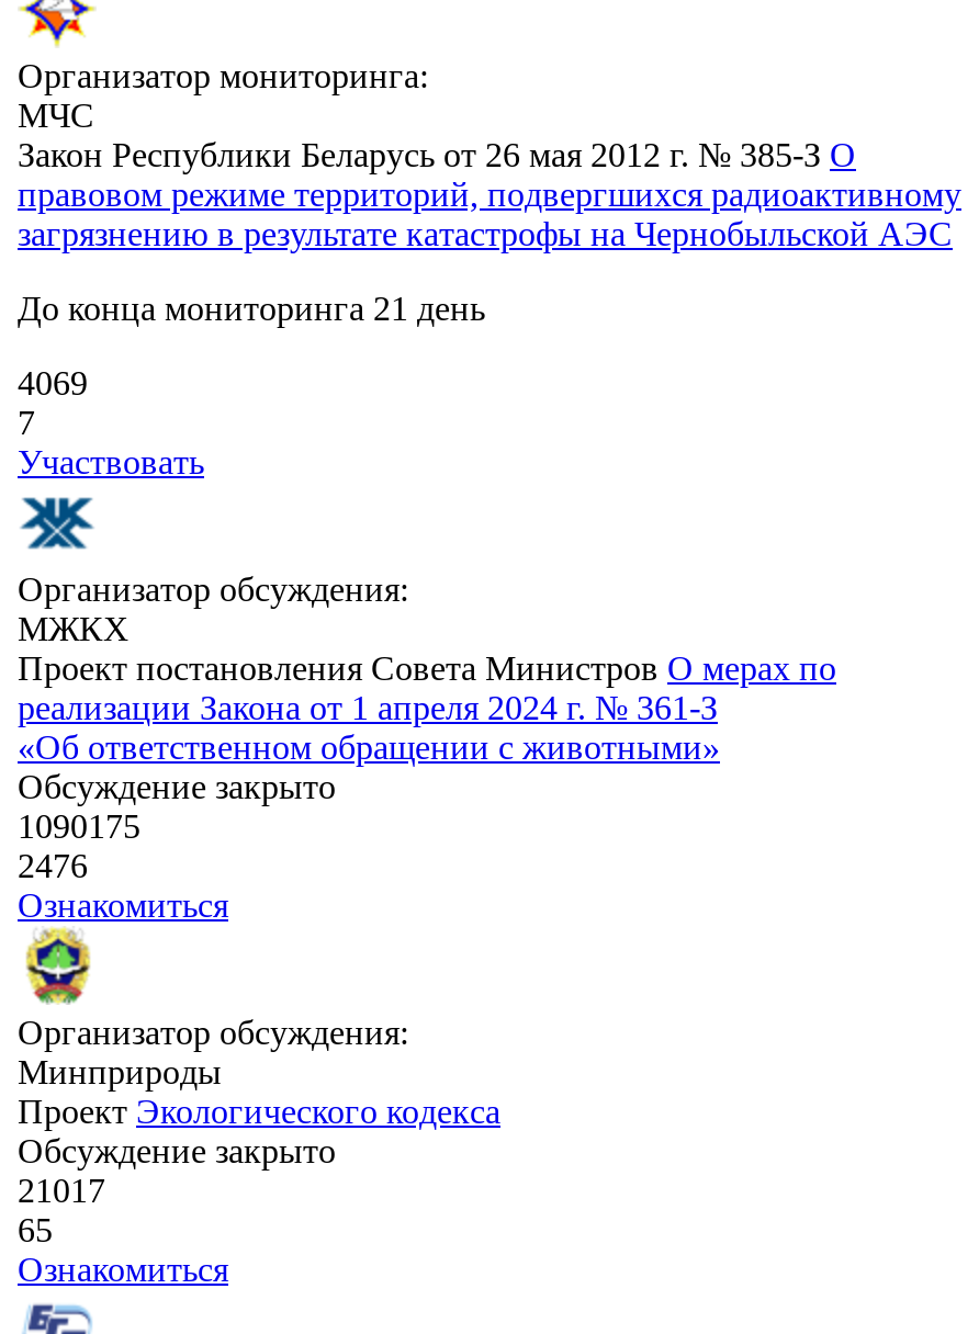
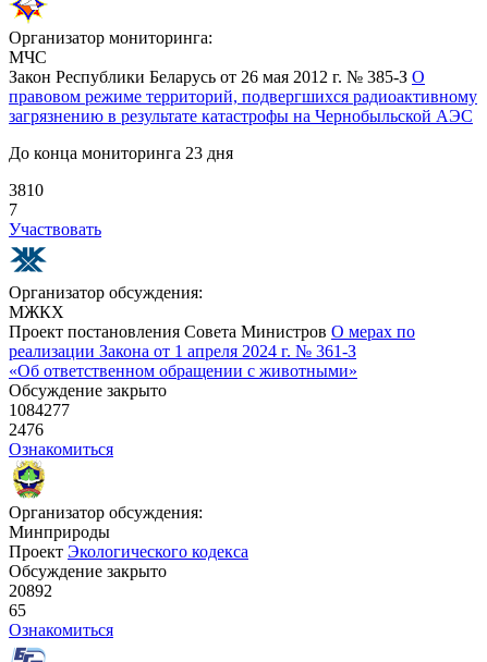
[18,289,485,327] До конца мониторинга 21 день -> [9,144,233,162] До конца мониторинга 23 дня
[18,364,88,401] 4069 -> [9,181,44,199] 3810
[18,807,140,845] 1090175 -> [9,401,70,419] 1084277
[18,1171,105,1209] 21017 -> [9,581,52,600] 20892

